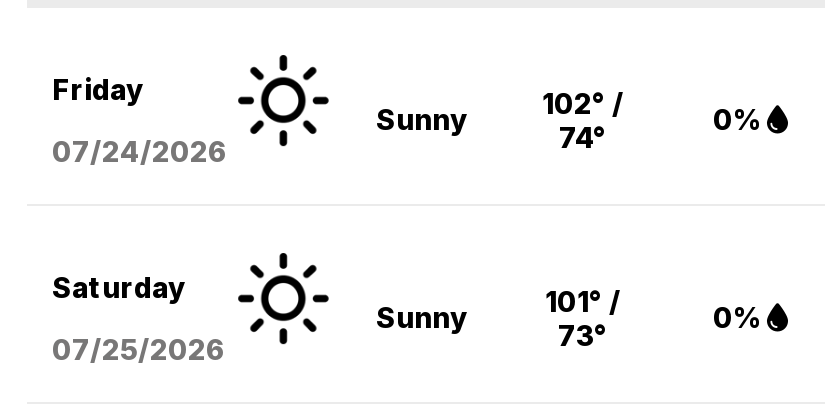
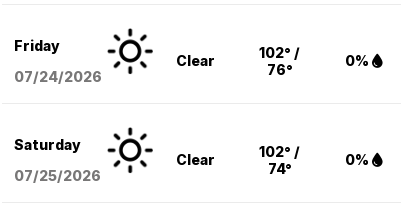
[376,103,468,137] Sunny -> [176,52,215,69] Clear
[559,121,607,155] 74° -> [267,61,293,78] 76°
[376,285,621,353] Sunny | 101° / | 73° -> [176,143,300,177] Clear | 102° / | 74°

